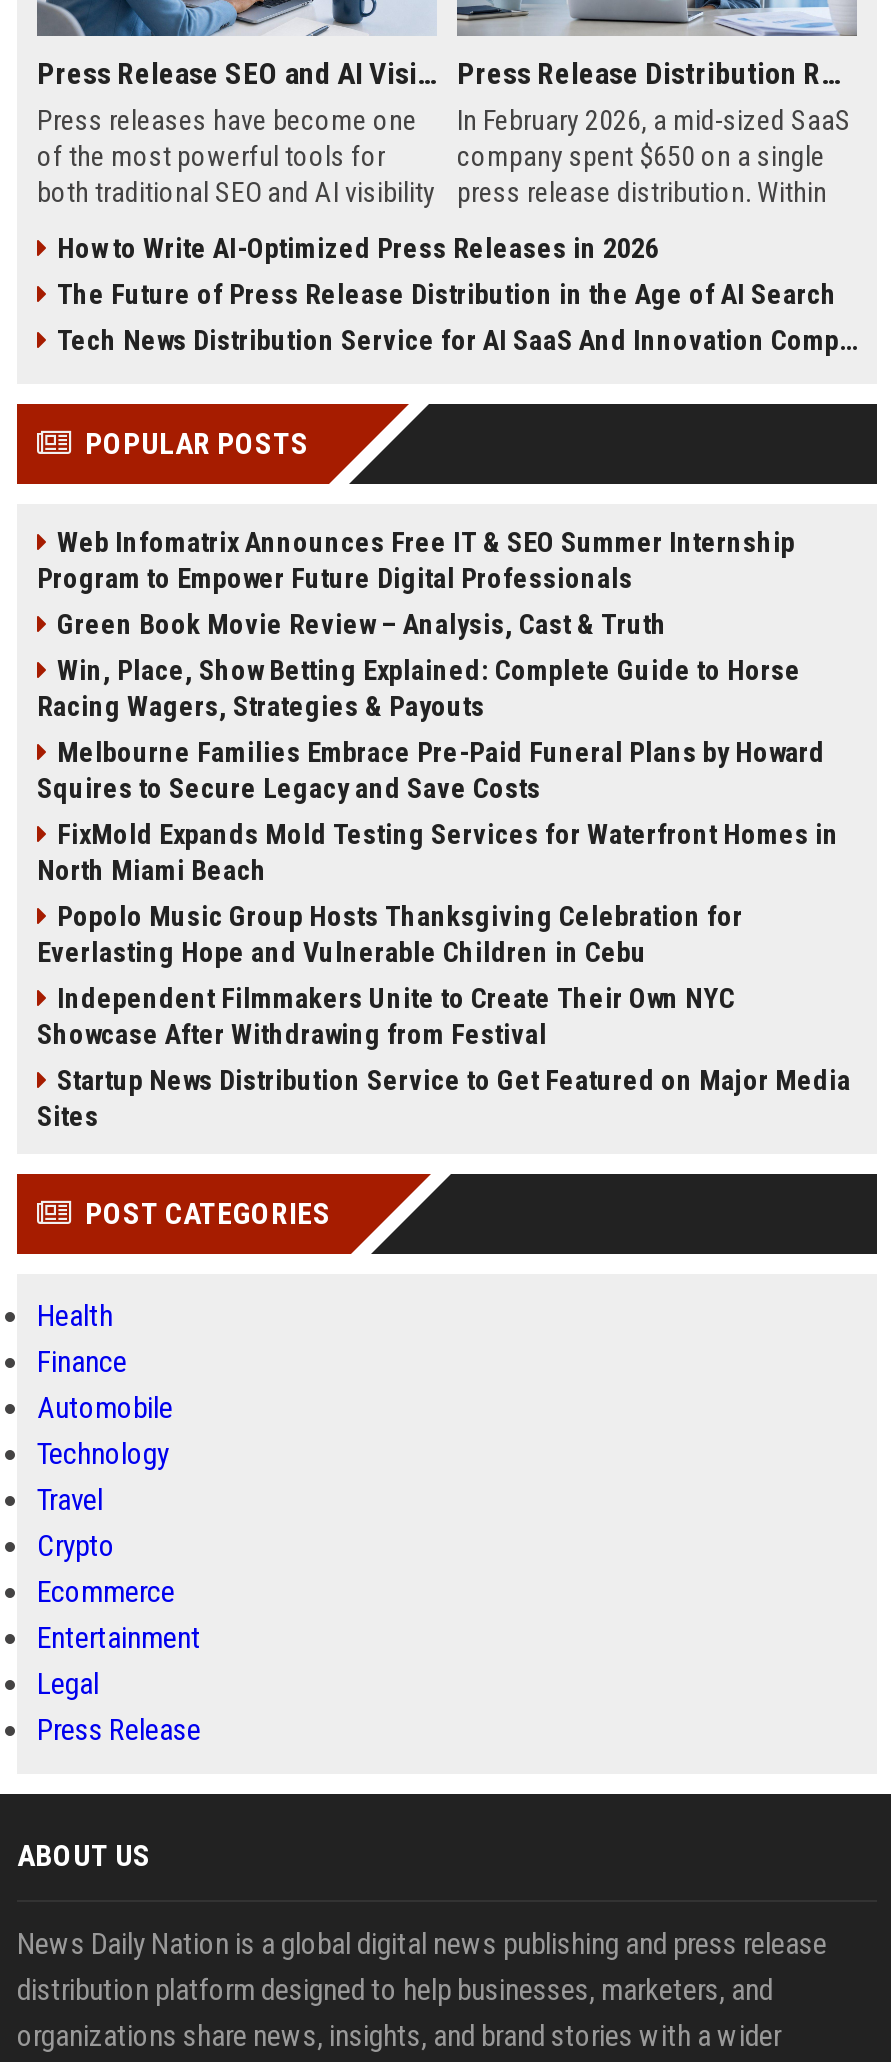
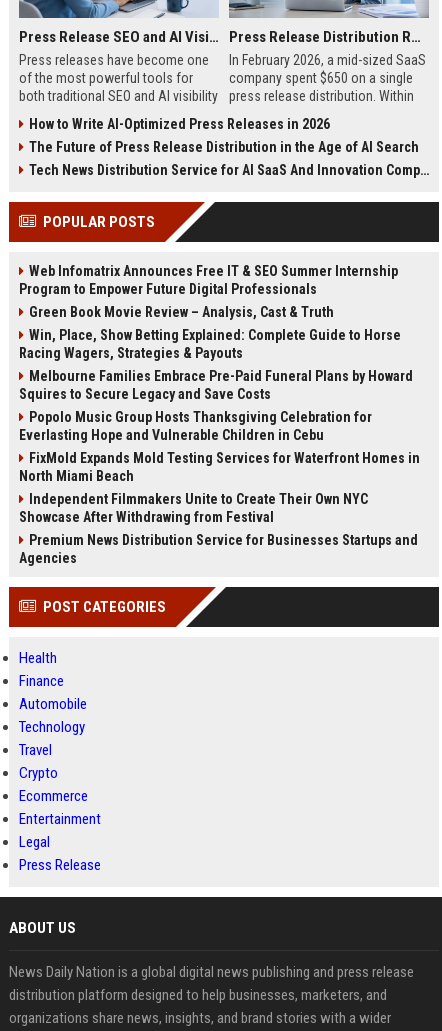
moved [37,818,839,886] -> [19,450,420,484]: FixMold Expands Mold Testing Services for Waterfront Homes in | North Miami Beach
moved [37,900,743,968] -> [19,409,372,443]: Popolo Music Group Hosts Thanksgiving Celebration for | Everlasting Hope and Vulnerable Children in Cebu
[37,1064,851,1132] Startup News Distribution Service to Get Featured on Major Media | Sites -> [19,532,418,566] Premium News Distribution Service for Businesses Startups and | Agencies

